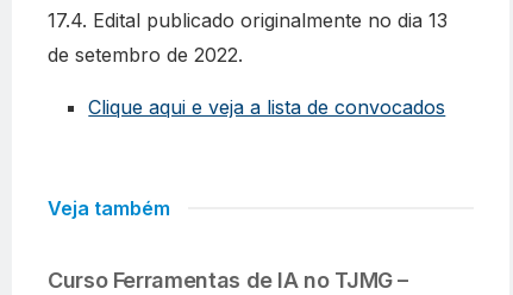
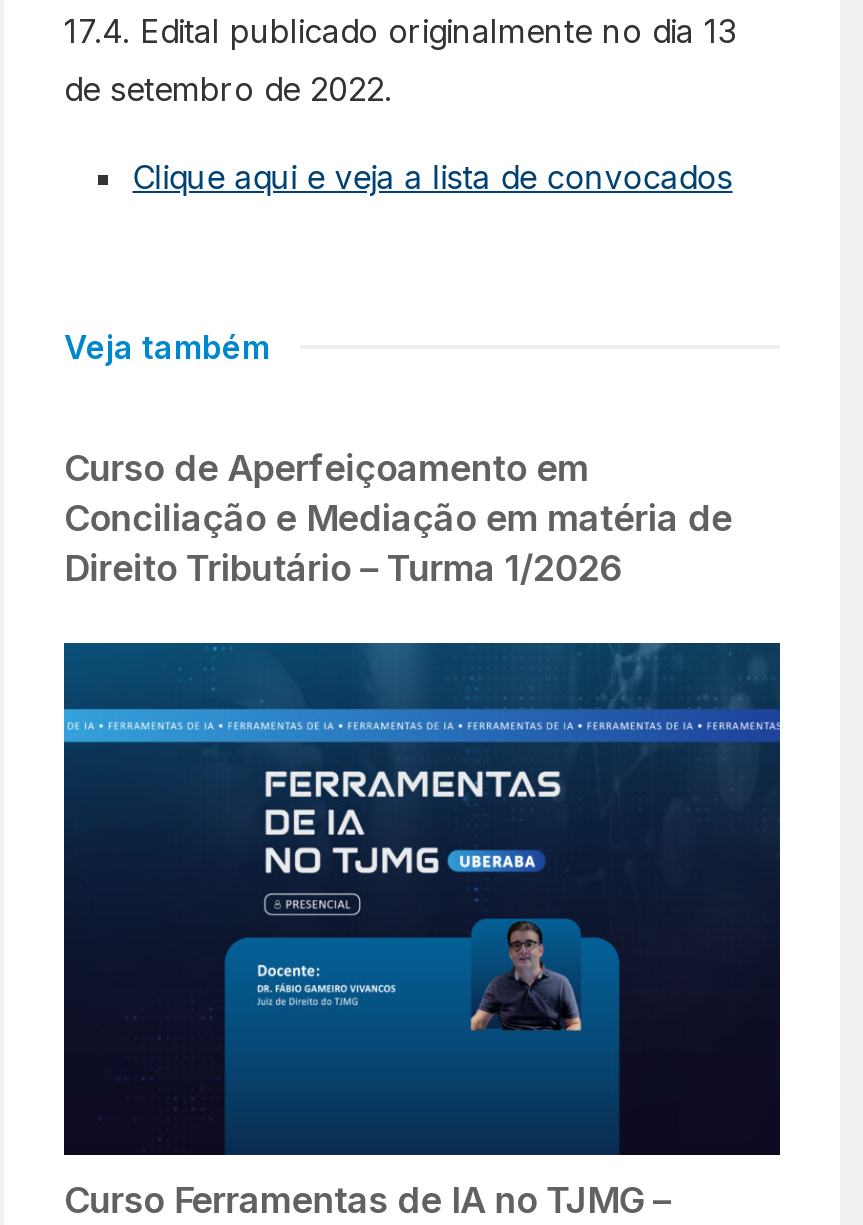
none -> [62,641,782,1157] [image]
none -> [64,447,732,589] Curso de Aperfeiçoamento em | Conciliação e Mediação em matéria de | Direito Tributário – Turma 1/2026

